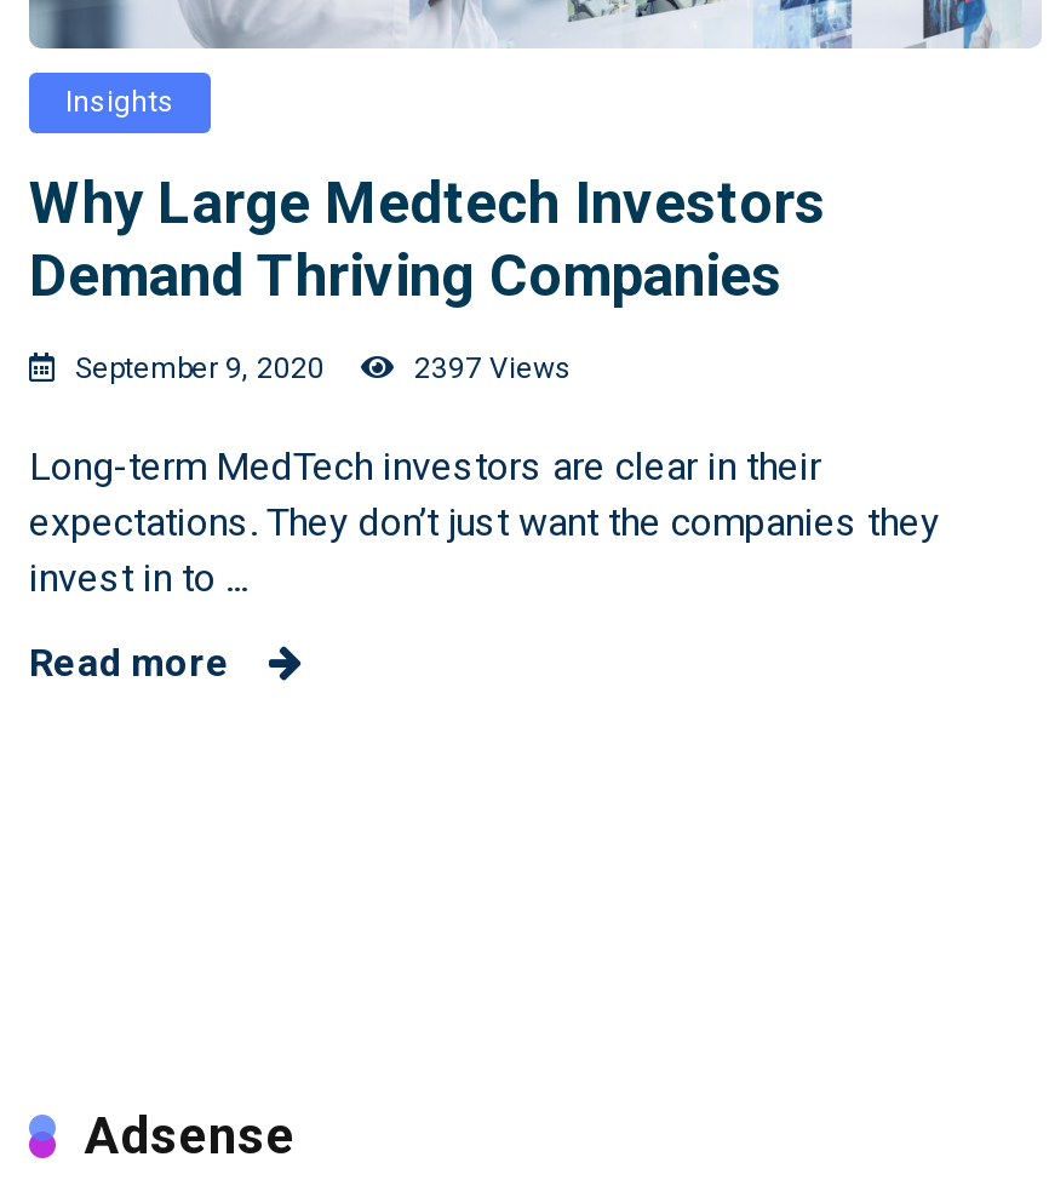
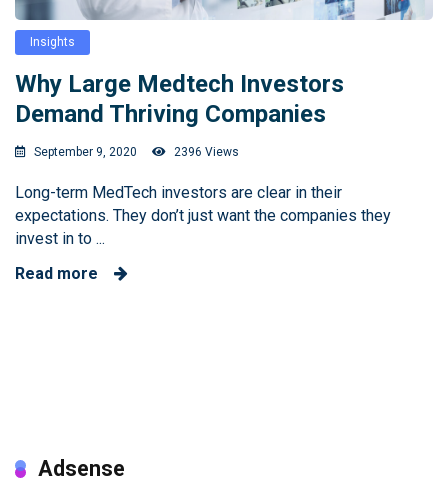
[407,352,572,386] 2397 Views -> [171,145,239,159] 2396 Views

